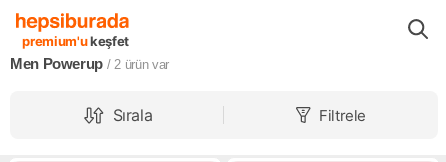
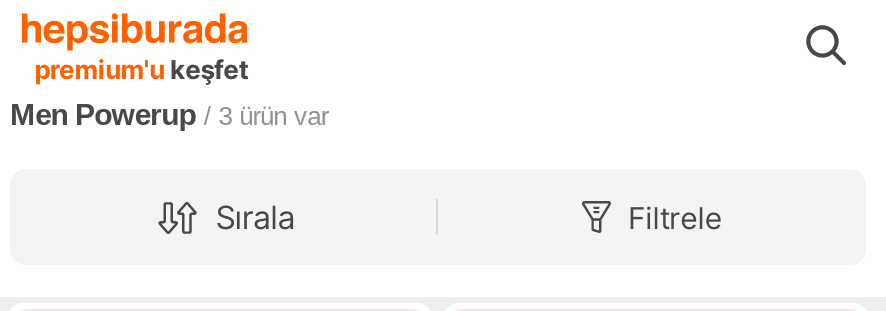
[10,55,169,72] Men Powerup / 2 ürün var -> [10,97,328,131] Men Powerup / 3 ürün var

